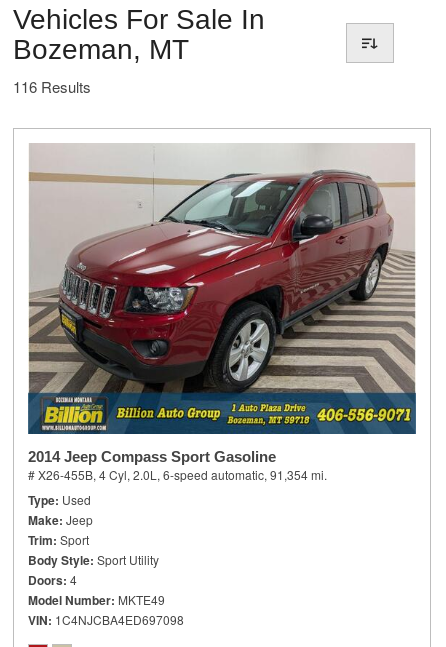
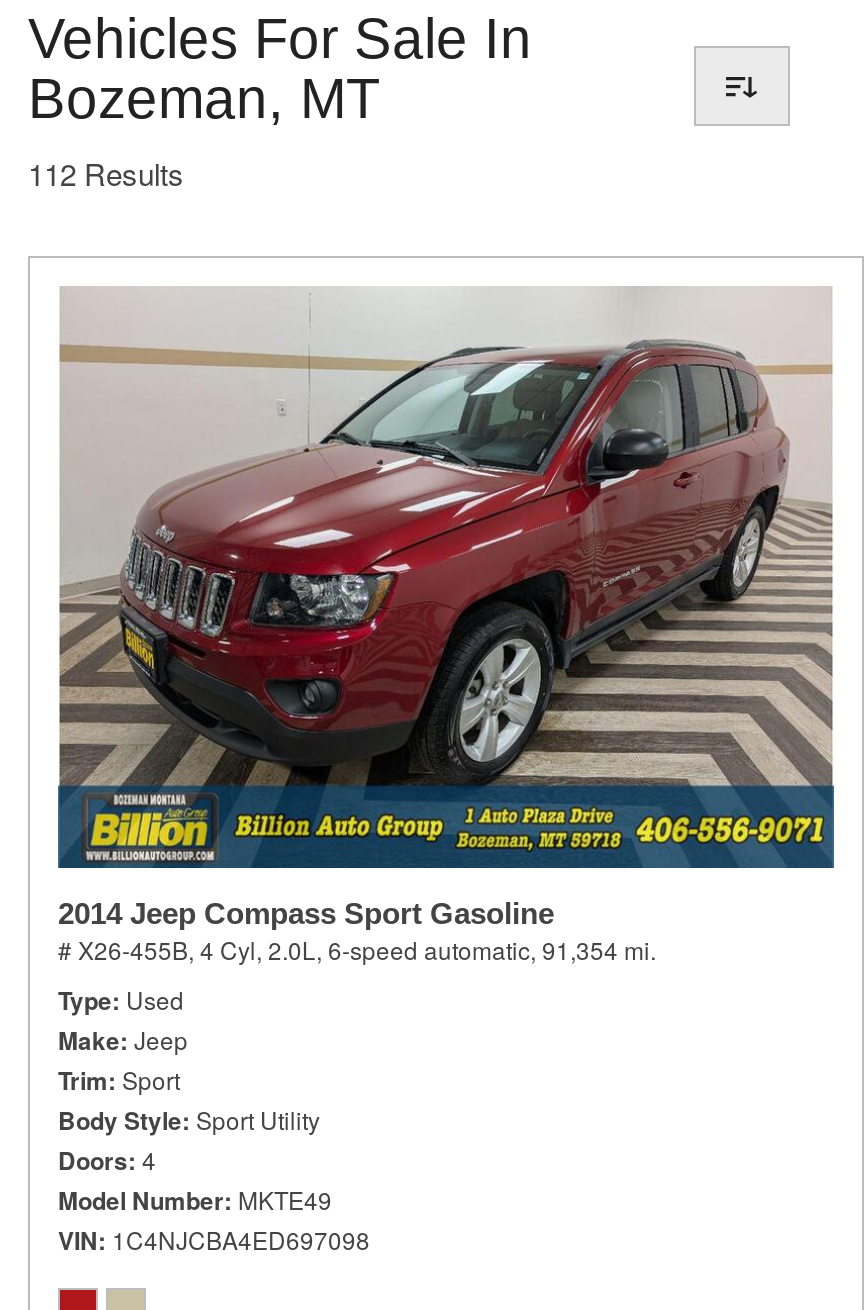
[13,76,91,97] 116 Results -> [28,152,184,194] 112 Results

